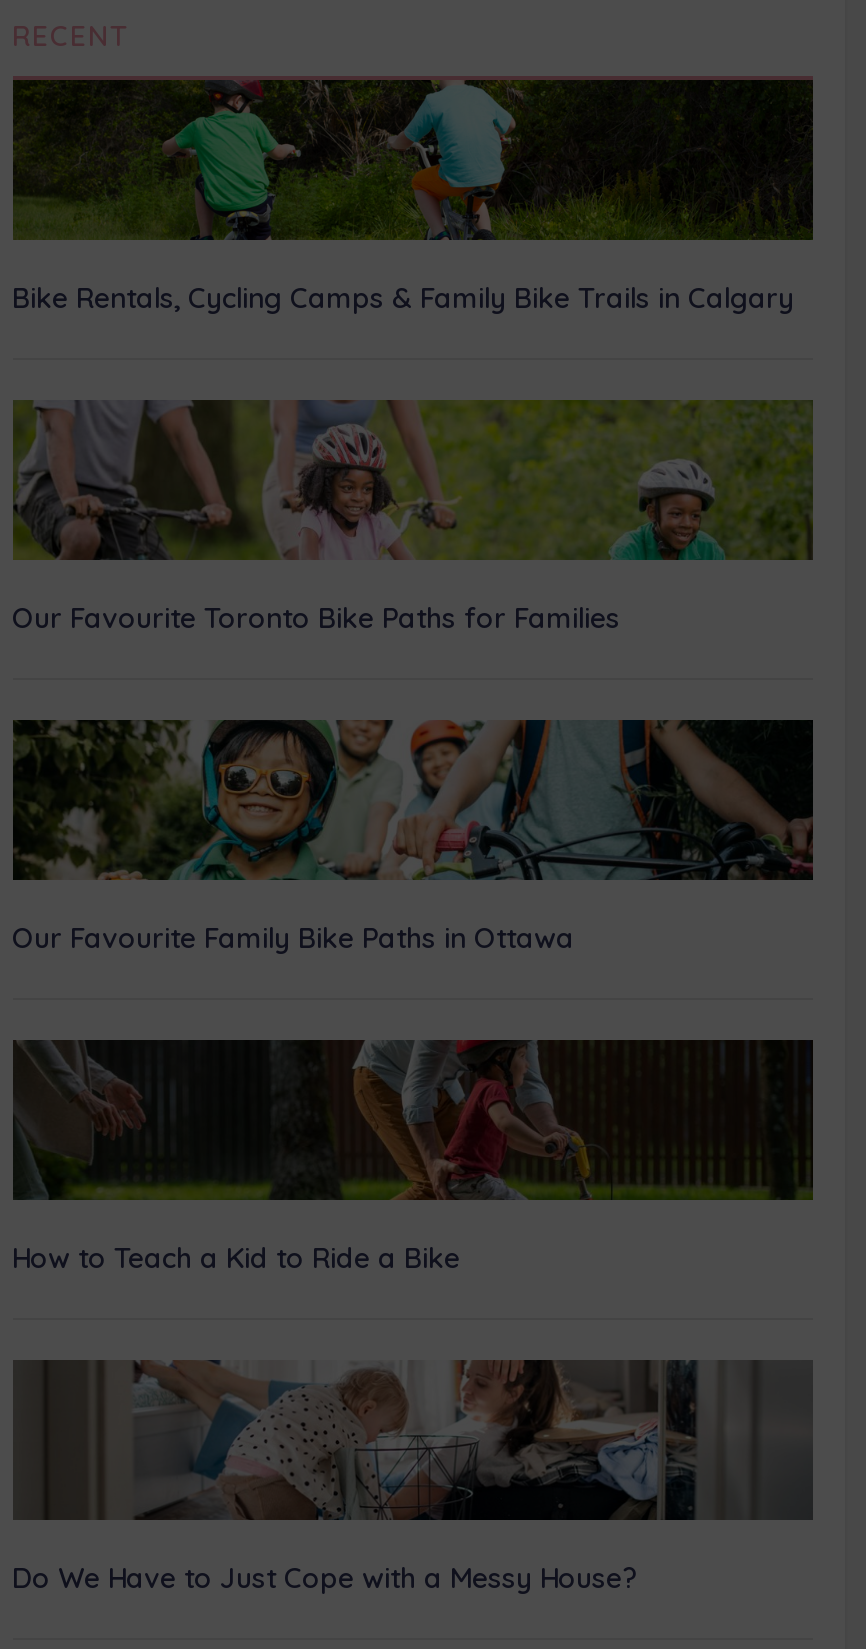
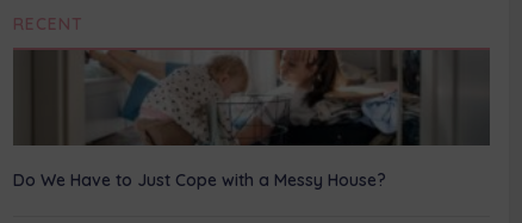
[12,78,813,316] [image] | Bike Rentals, Cycling Camps & Family Bike Trails in Calgary -> none
[11,398,815,636] [image] | Our Favourite Toronto Bike Paths for Families -> none
[11,718,815,956] [image] | Our Favourite Family Bike Paths in Ottawa -> none
[11,1038,815,1276] [image] | How to Teach a Kid to Ride a Bike -> none

